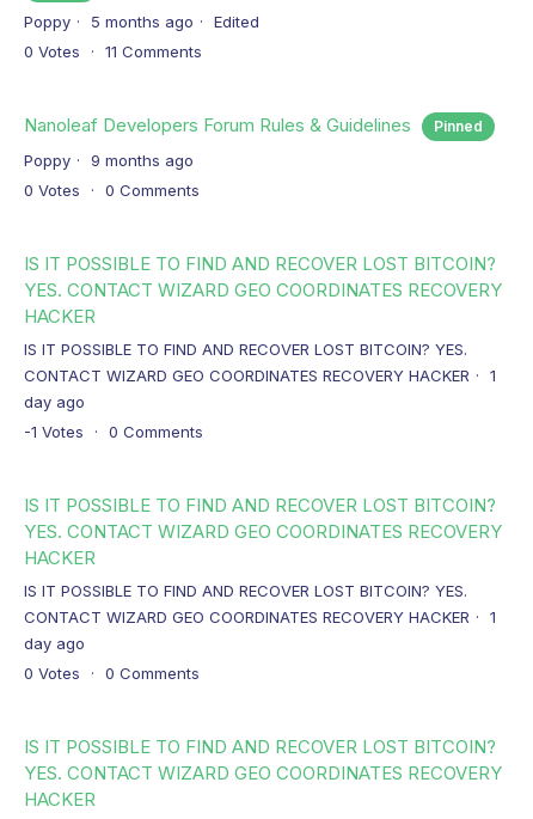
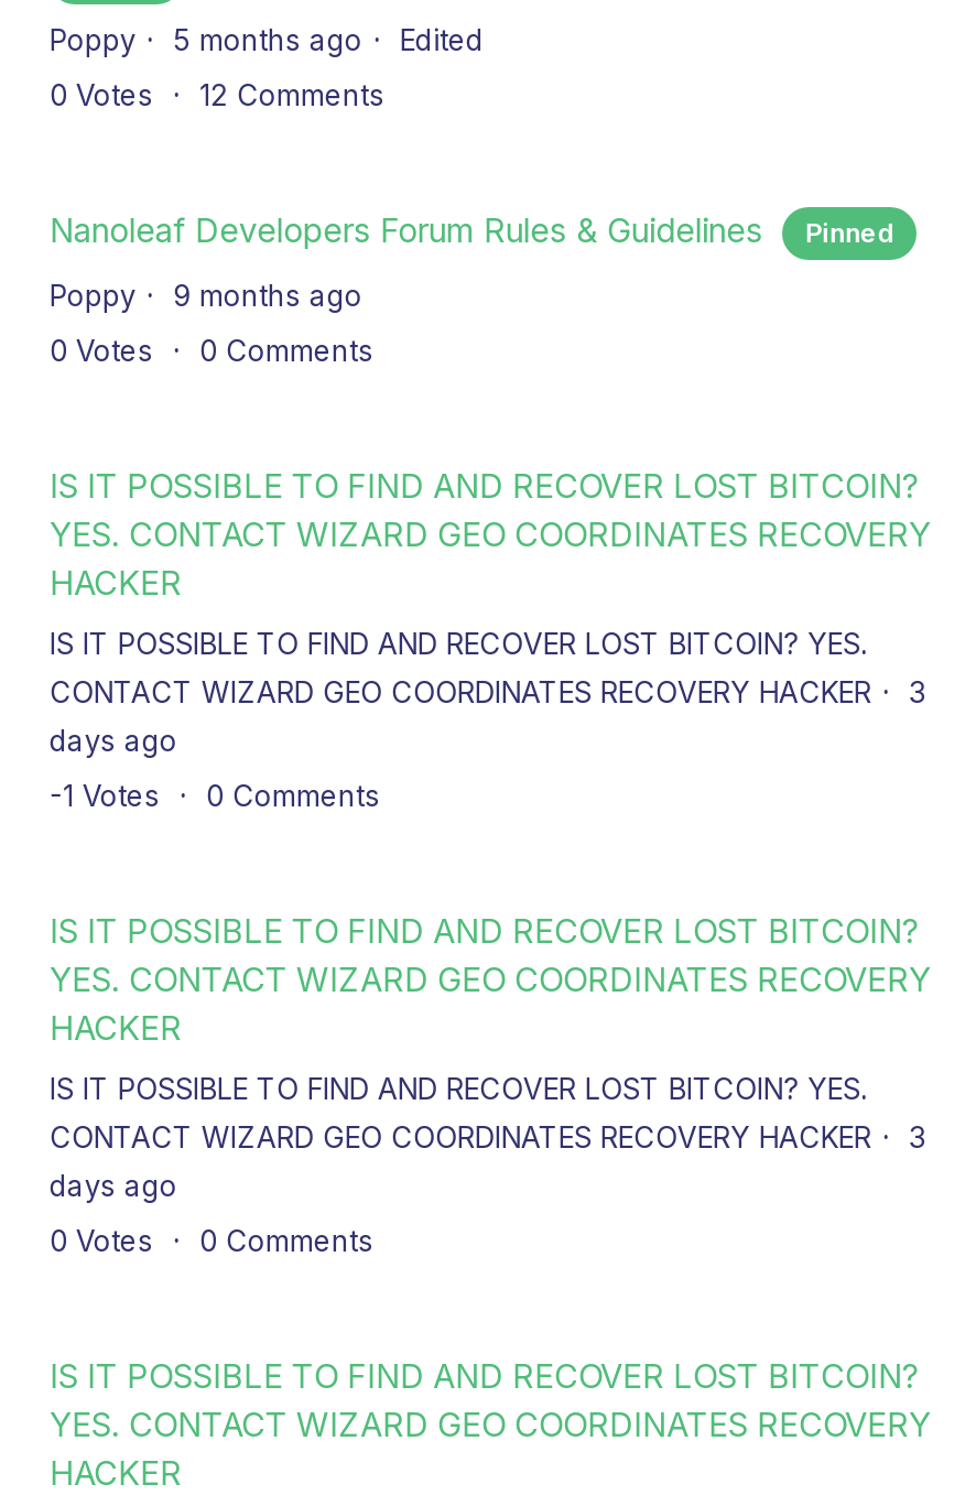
[24,42,202,61] 0 Votes 11 Comments -> [49,77,384,112] 0 Votes 12 Comments
[24,366,496,385] CONTACT WIZARD GEO COORDINATES RECOVERY HACKER 1 -> [49,674,926,709] CONTACT WIZARD GEO COORDINATES RECOVERY HACKER 3
[24,392,85,411] day ago -> [49,723,177,758] days ago
[24,607,496,627] CONTACT WIZARD GEO COORDINATES RECOVERY HACKER 1 -> [49,1119,926,1155] CONTACT WIZARD GEO COORDINATES RECOVERY HACKER 3
[24,634,85,653] day ago -> [49,1168,177,1203] days ago

